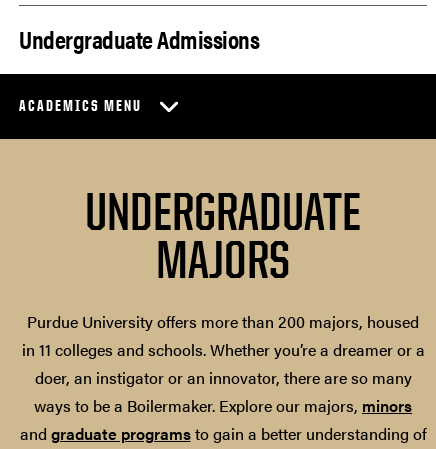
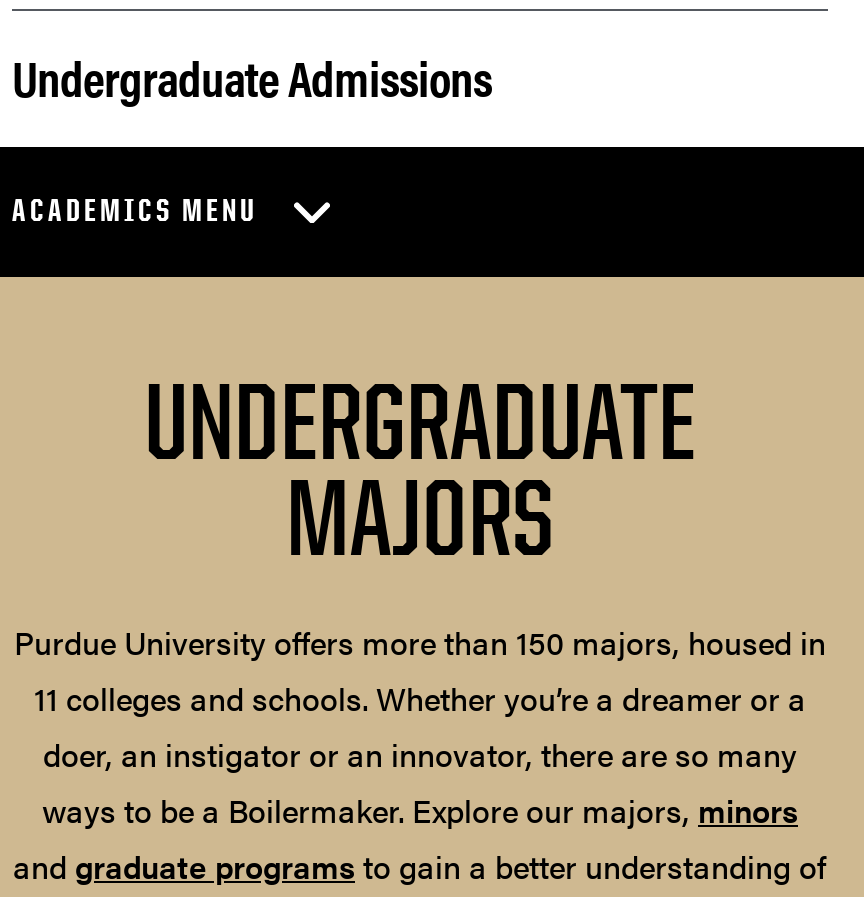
[21,310,424,361] Purdue University offers more than 200 majors, housed | in 11 colleges and schools. Whether you’re a dreamer or a -> [14,619,826,721] Purdue University offers more than 150 majors, housed in | 11 colleges and schools. Whether you’re a dreamer or a

